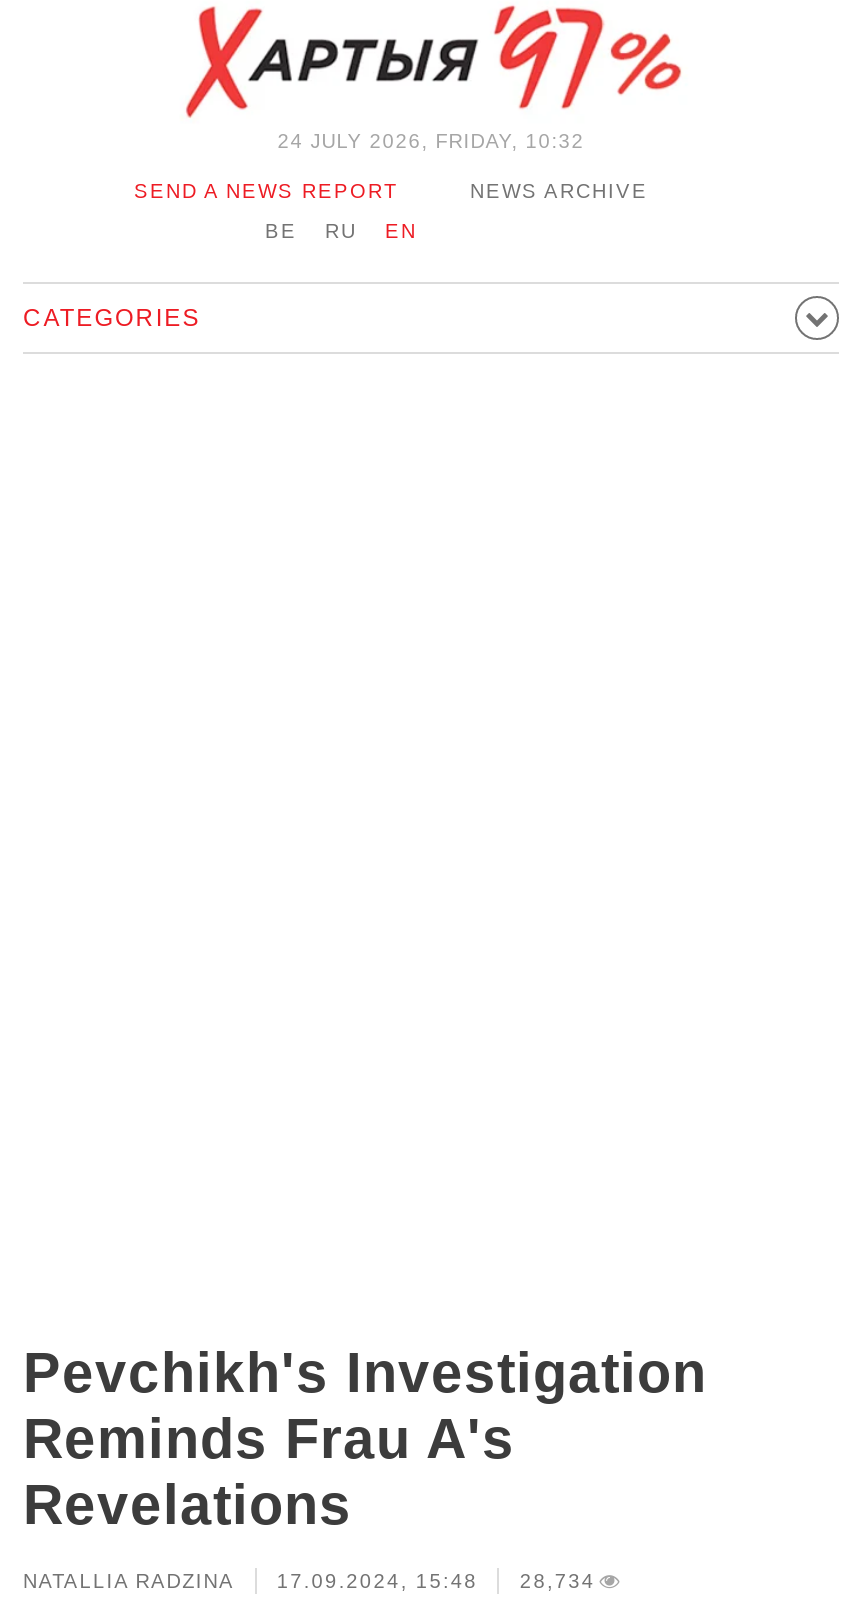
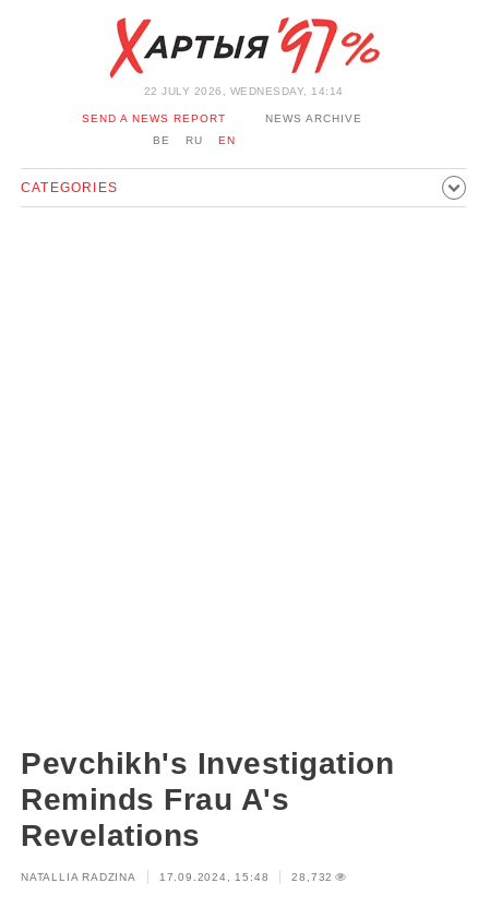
[277,130,585,152] 24 JULY 2026, FRIDAY, 10:32 -> [144,85,343,97] 22 JULY 2026, WEDNESDAY, 14:14
[23,1570,595,1592] NATALLIA RADZINA 17.09.2024, 15:48 28,734 -> [21,871,333,883] NATALLIA RADZINA 17.09.2024, 15:48 28,732

